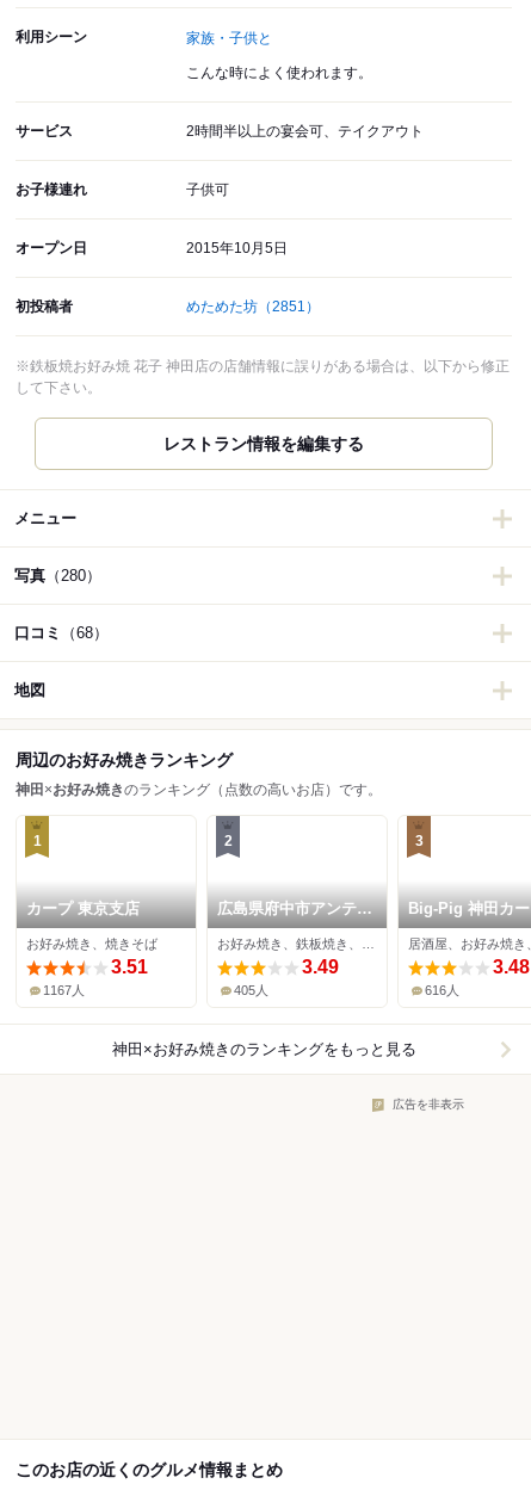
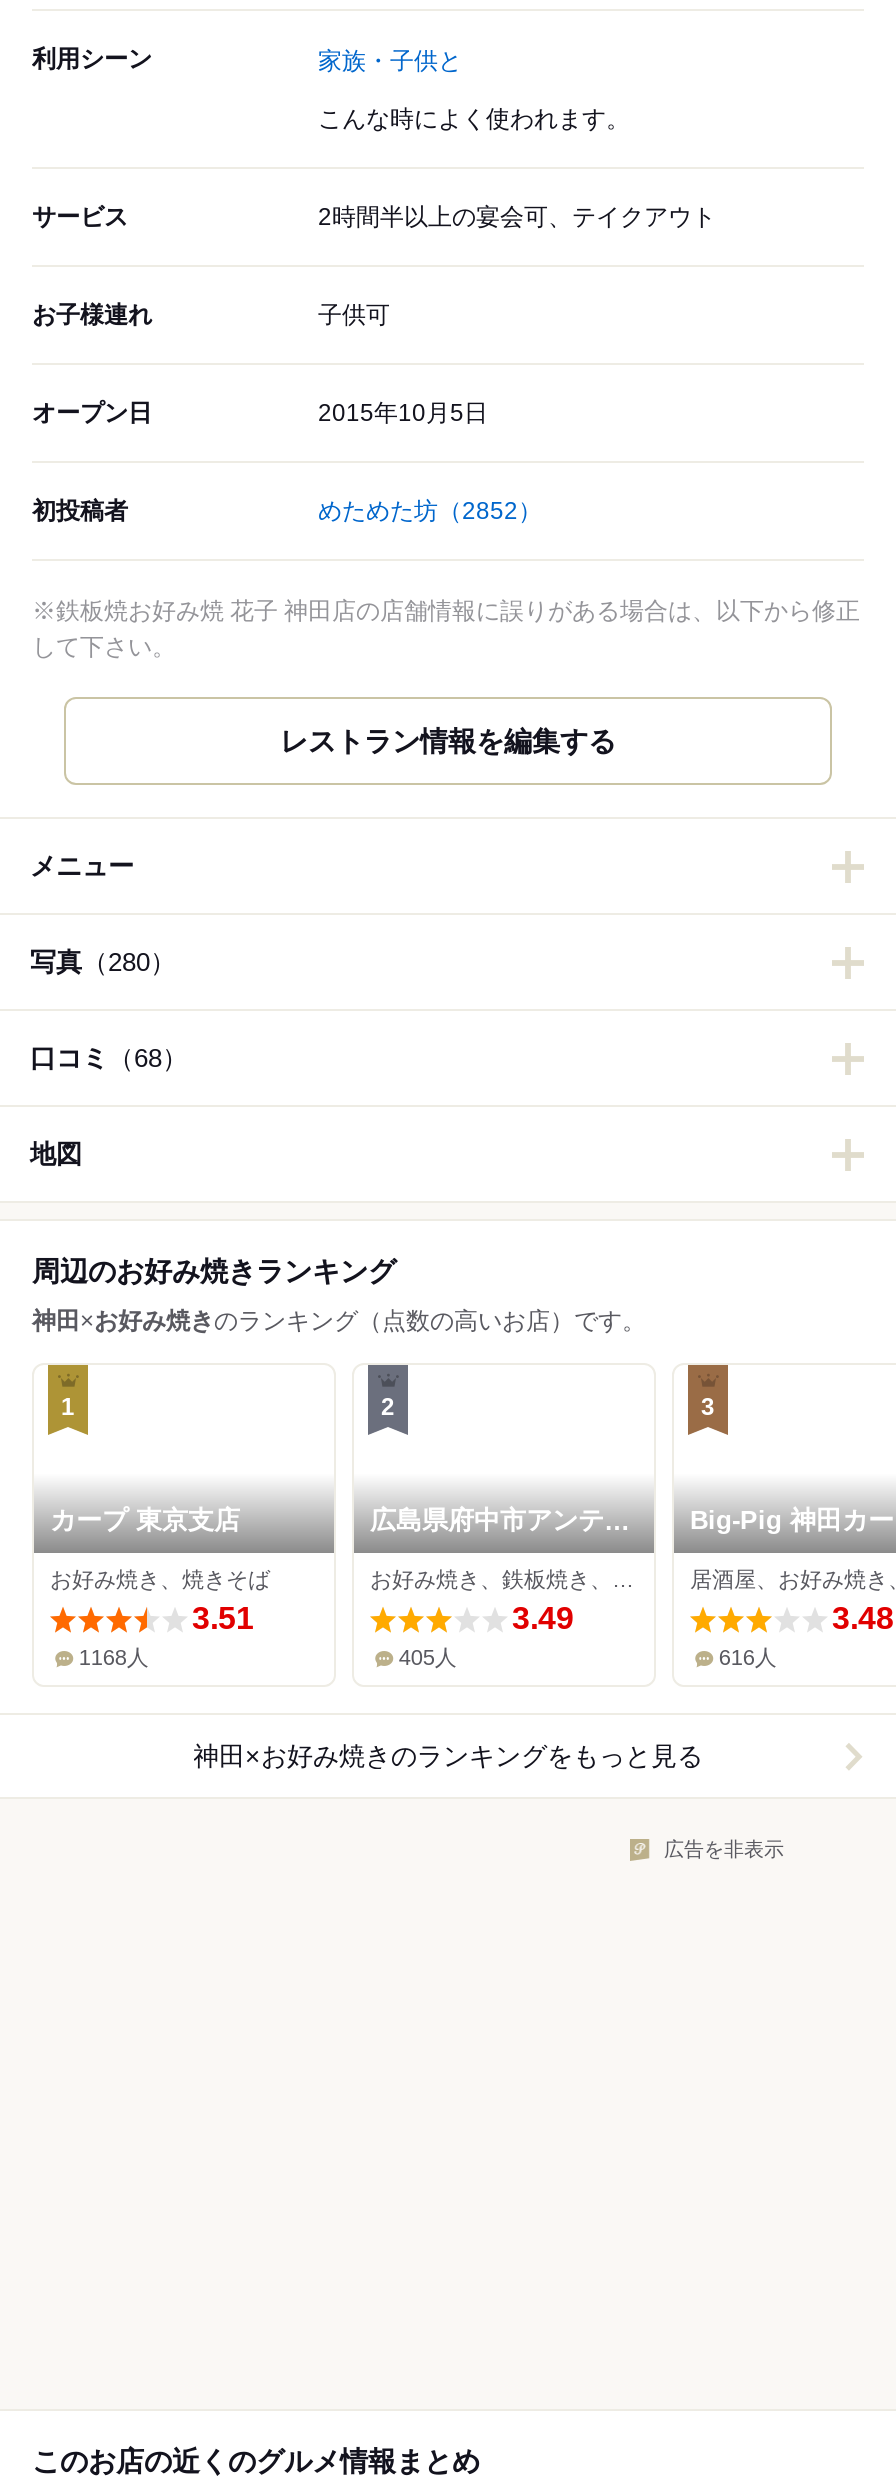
[186,299,320,315] めためた坊（2851） -> [318,498,542,526] めためた坊（2852）
[43,983,85,998] 1167人 -> [79,1646,149,1670] 1168人

